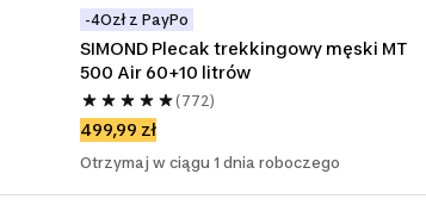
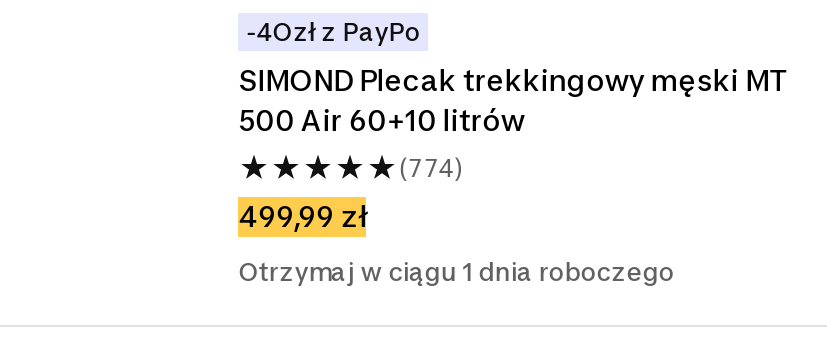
[176,92,215,110] (772) -> [399,153,463,183] (774)

